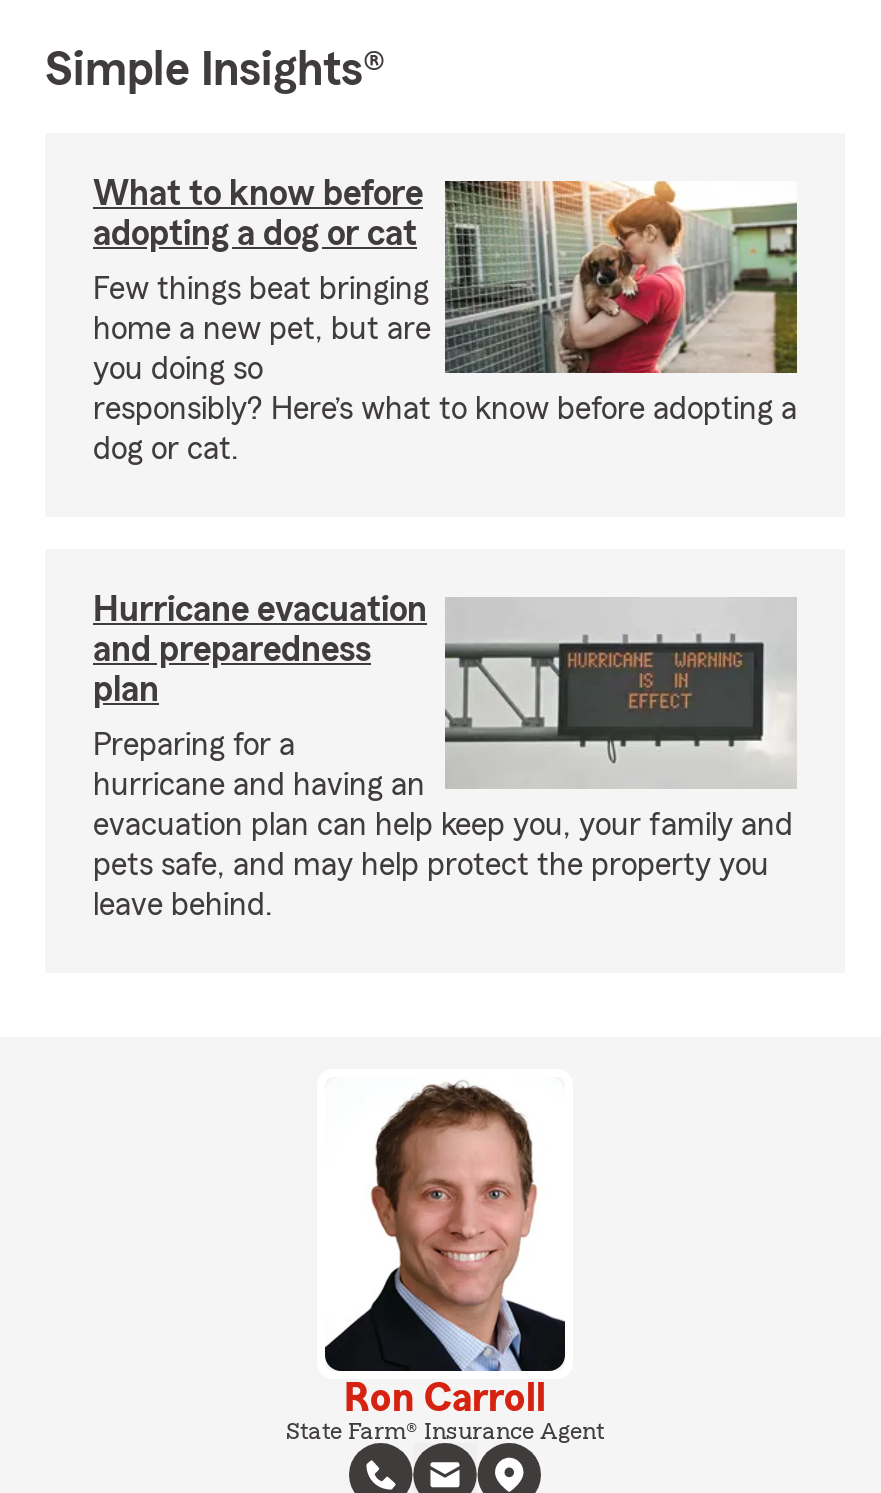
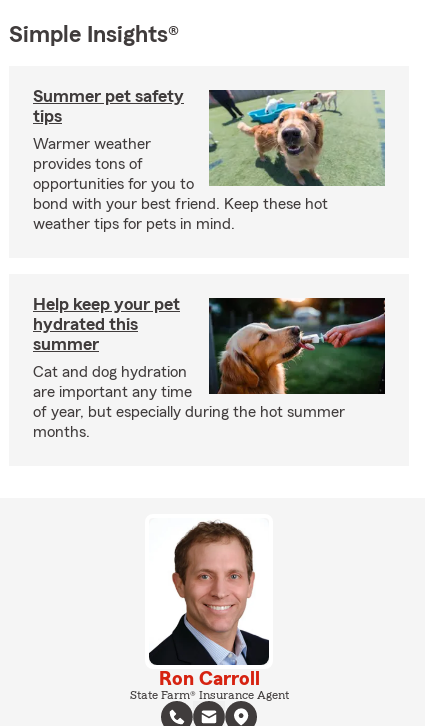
[93,175,423,251] What to know before | adopting a dog or cat -> [33,87,184,125] Summer pet safety | tips
[93,179,799,465] [image] | Few things beat bringing | home a new pet, but are | you doing so | responsibly? Here’s what to know before adopting a | dog or cat. -> [33,89,386,232] [image] | Warmer weather | provides tons of | opportunities for you to | bond with your best friend. Keep these hot | weather tips for pets in mind.
[93,591,427,707] Hurricane evacuation | and preparedness | plan -> [33,295,180,353] Help keep your pet | hydrated this | summer
[93,597,797,921] [image] | Preparing for a | hurricane and having an | evacuation plan can help keep you, your family and | pets safe, and may help protect the property you | leave behind. -> [33,297,386,440] [image] | Cat and dog hydration | are important any time | of year, but especially during the hot summer | months.

